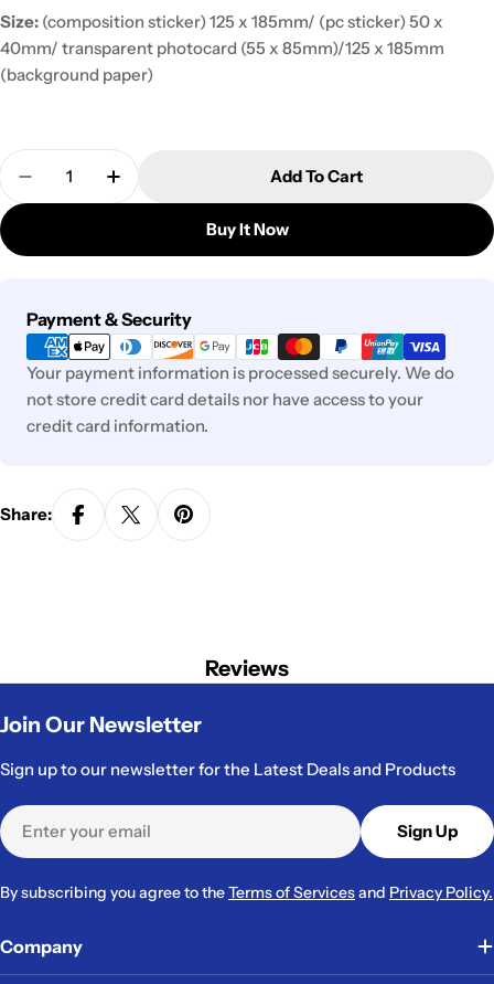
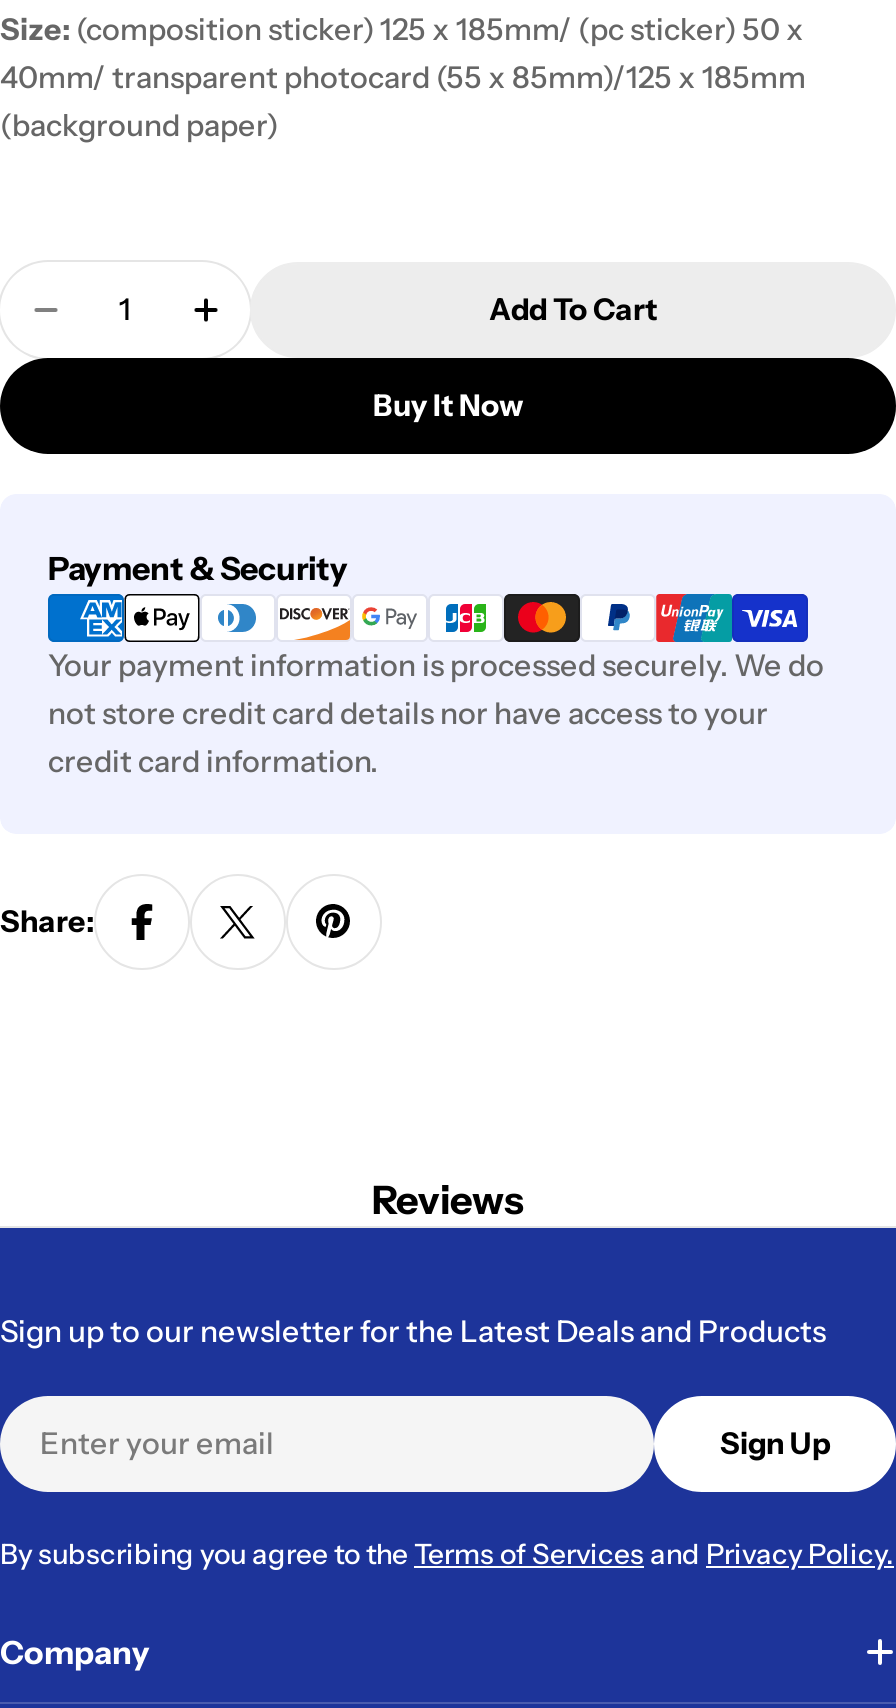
[0,711,202,738] Join Our Newsletter -> none

